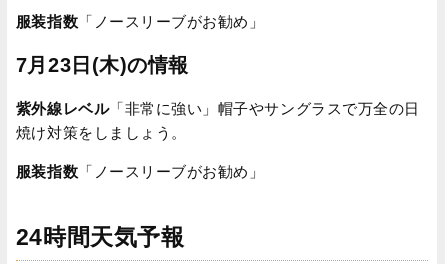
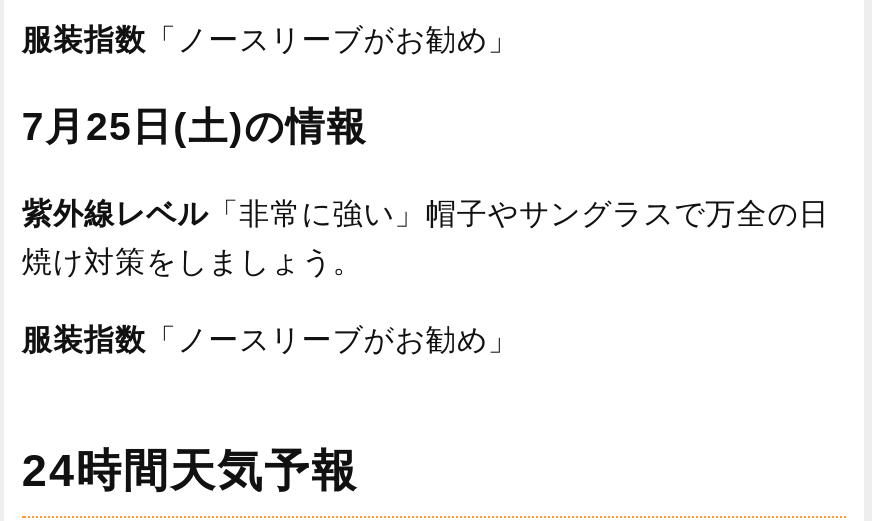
[16,54,189,76] 7月23日(木)の情報 -> [22,104,368,148] 7月25日(土)の情報

